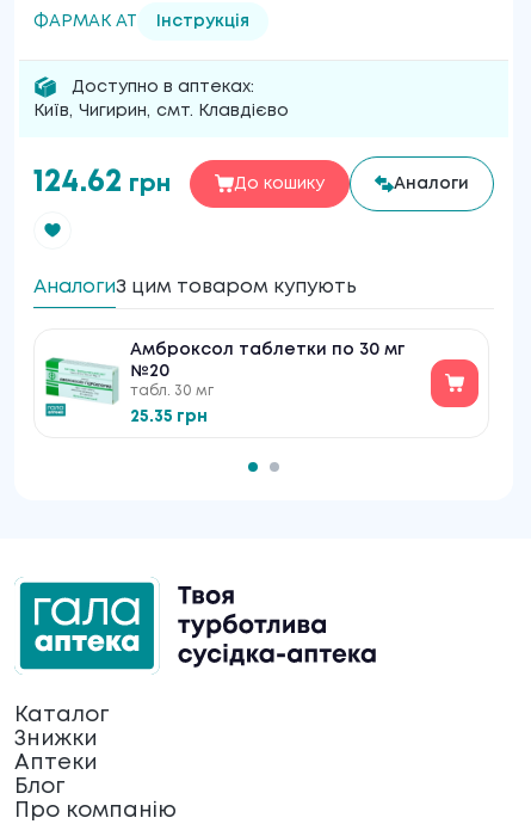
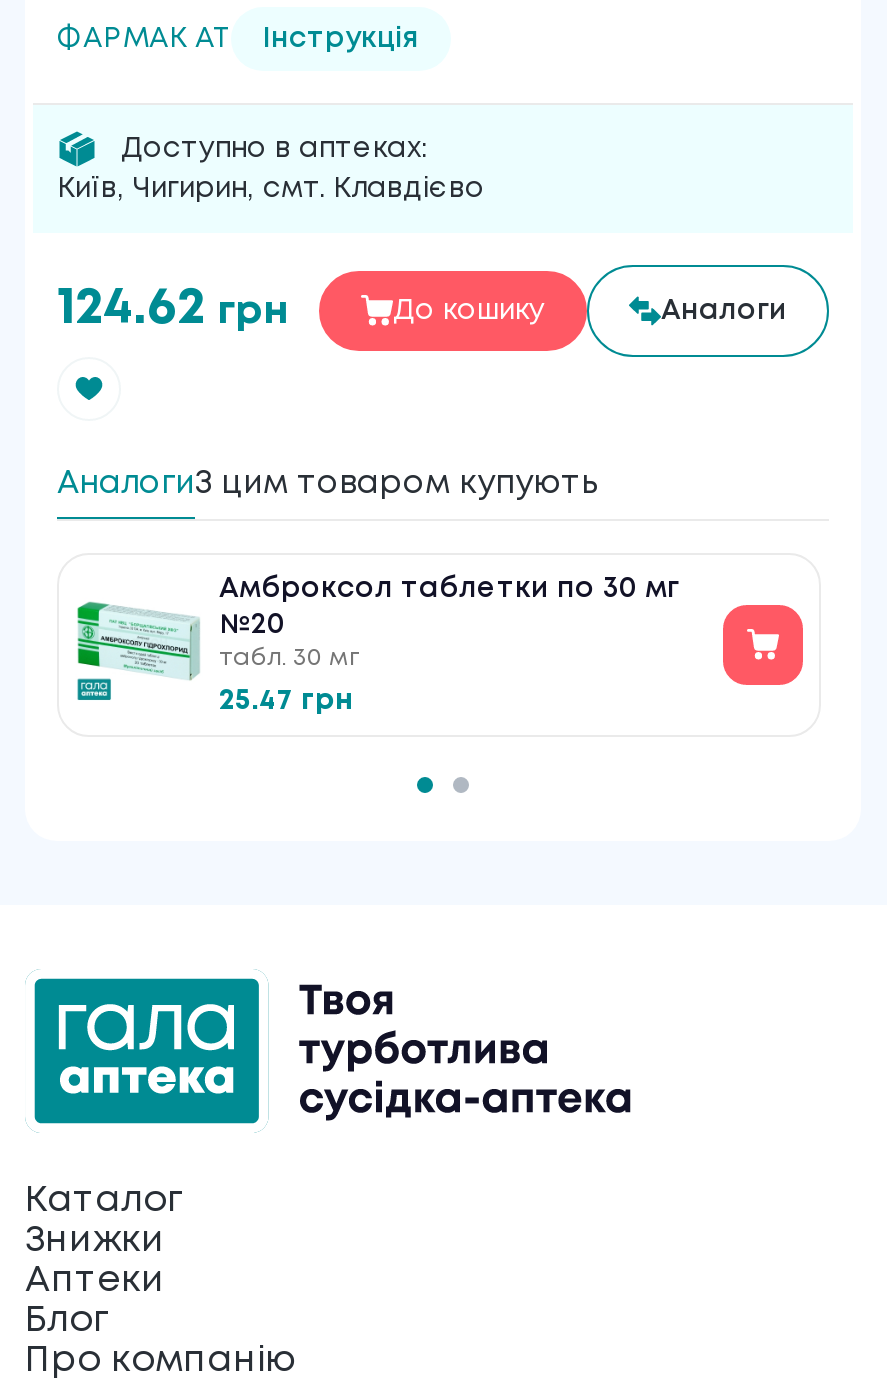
[130,410,208,424] 25.35 грн -> [219,689,353,713] 25.47 грн

